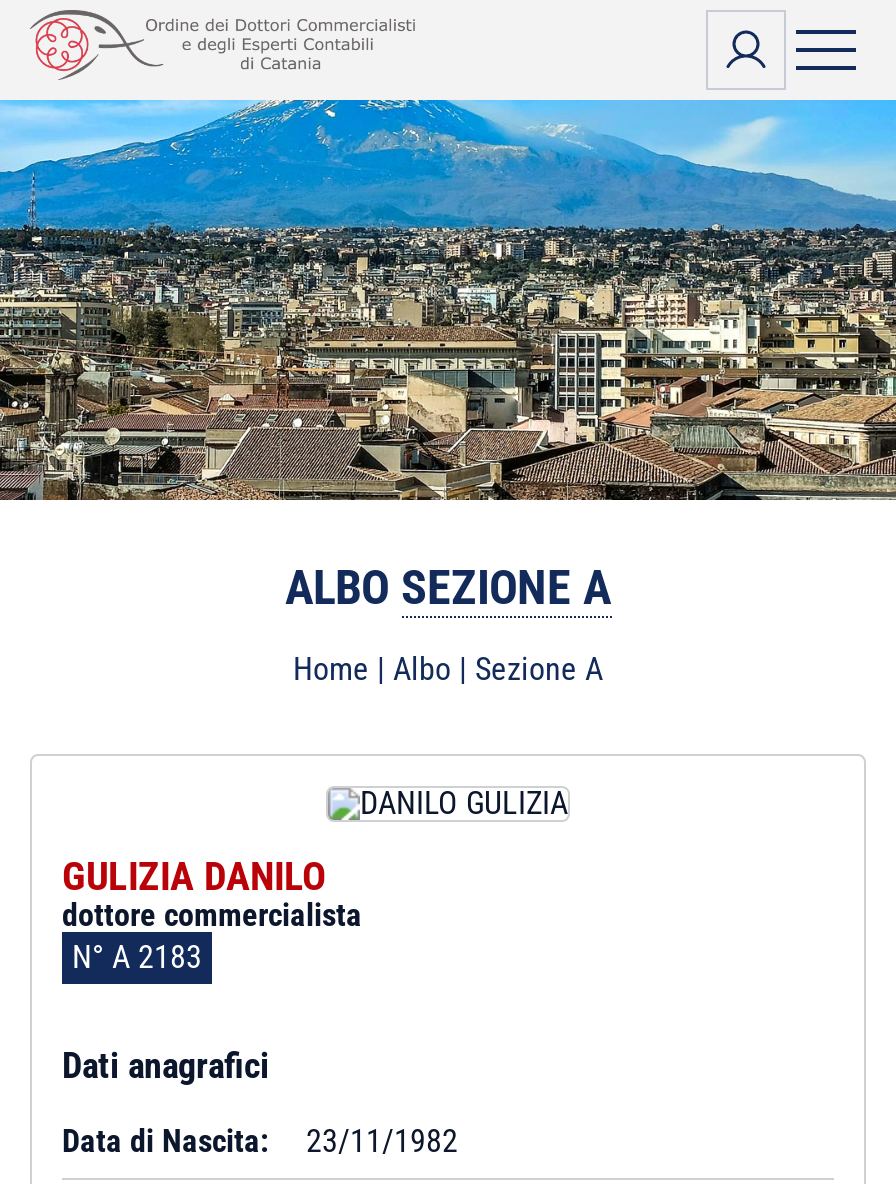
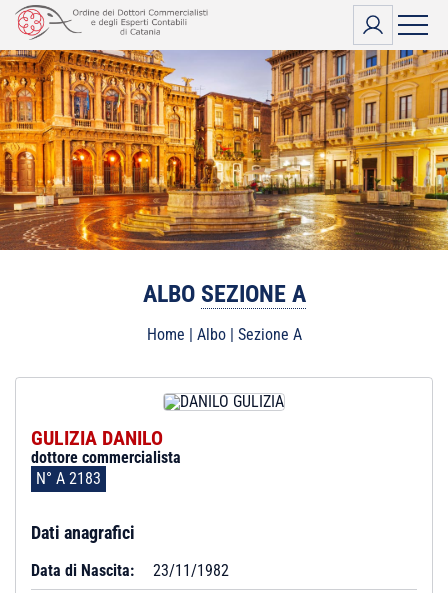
[6,98,890,502] [image] -> [3,49,445,251] [image]

